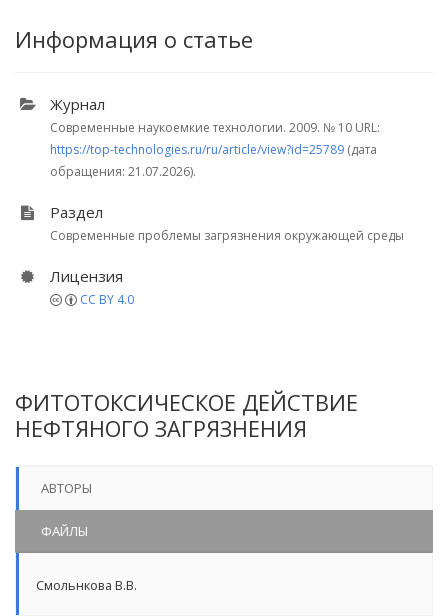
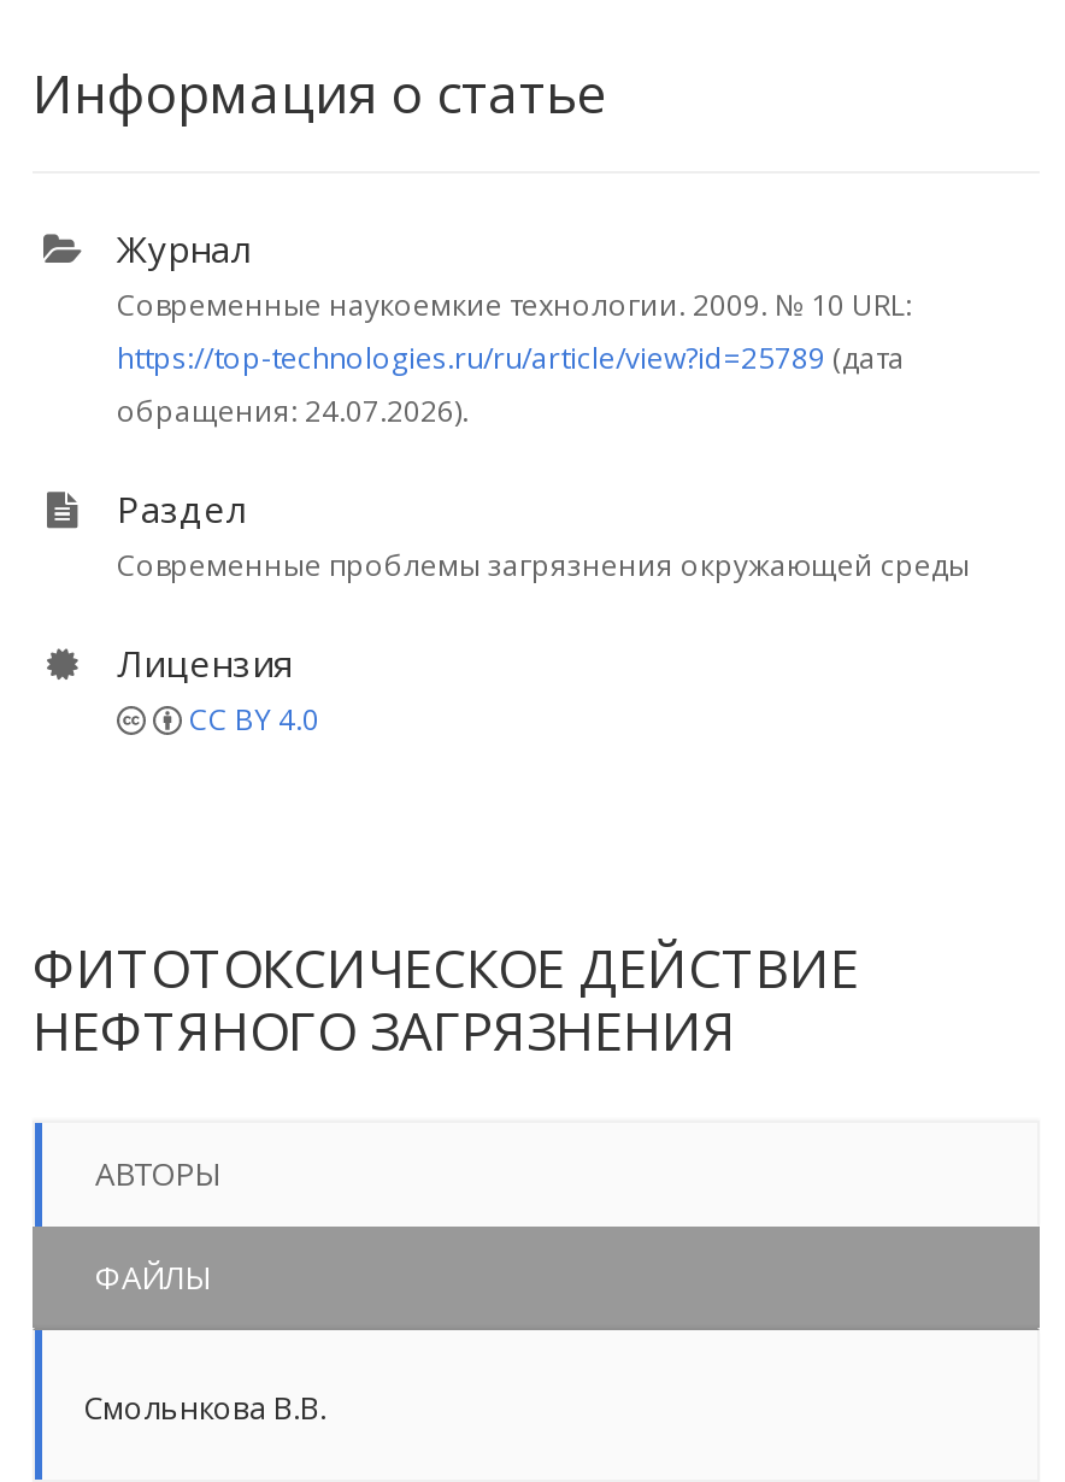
[50,163,196,180] обращения: 21.07.2026). -> [117,390,469,431] обращения: 24.07.2026).

